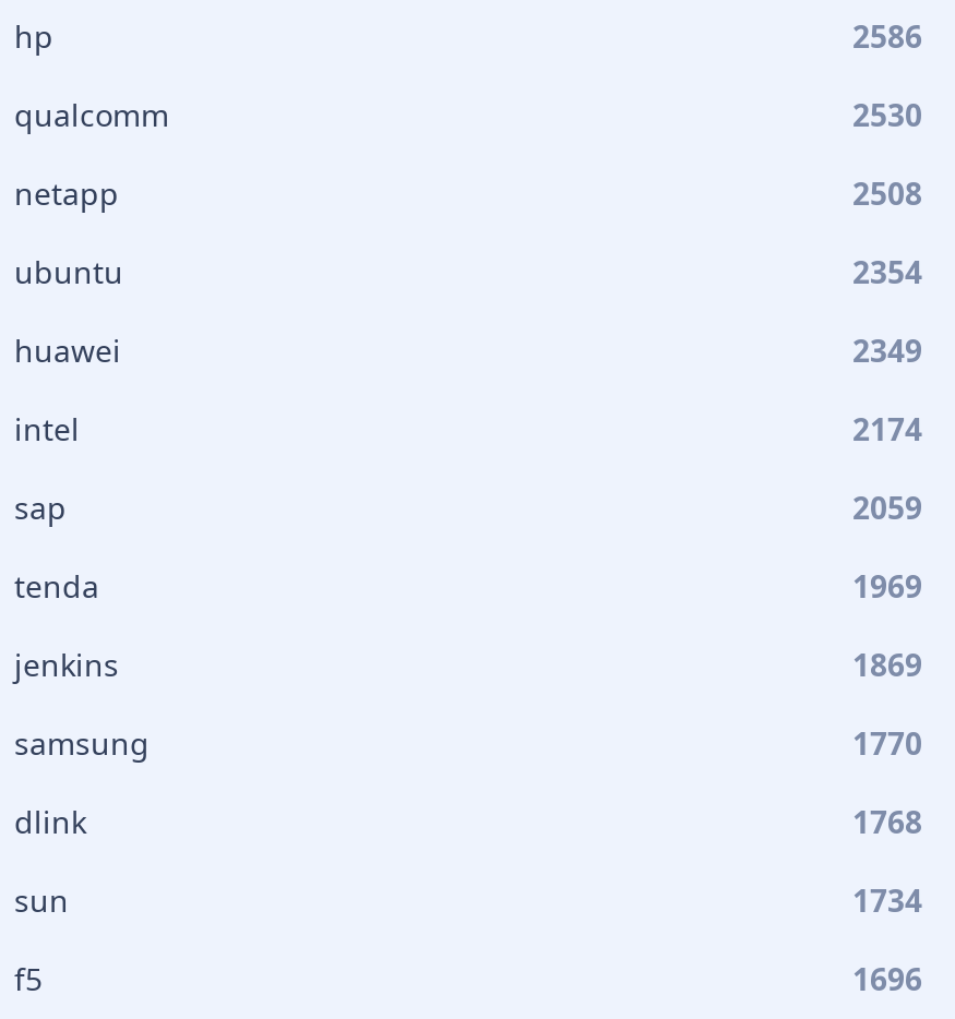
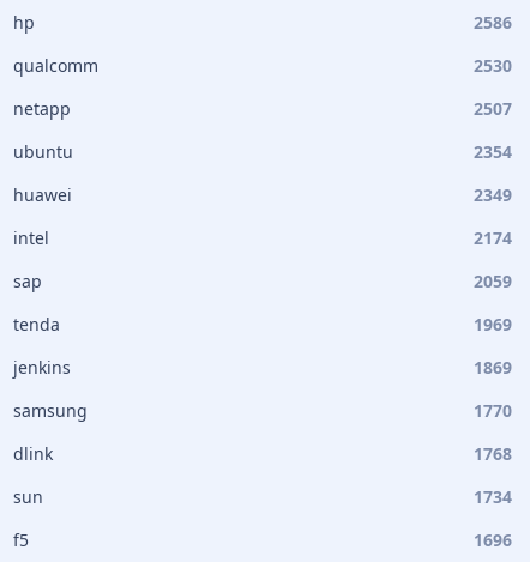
[852,172,922,213] 2508 -> [474,97,512,120] 2507

